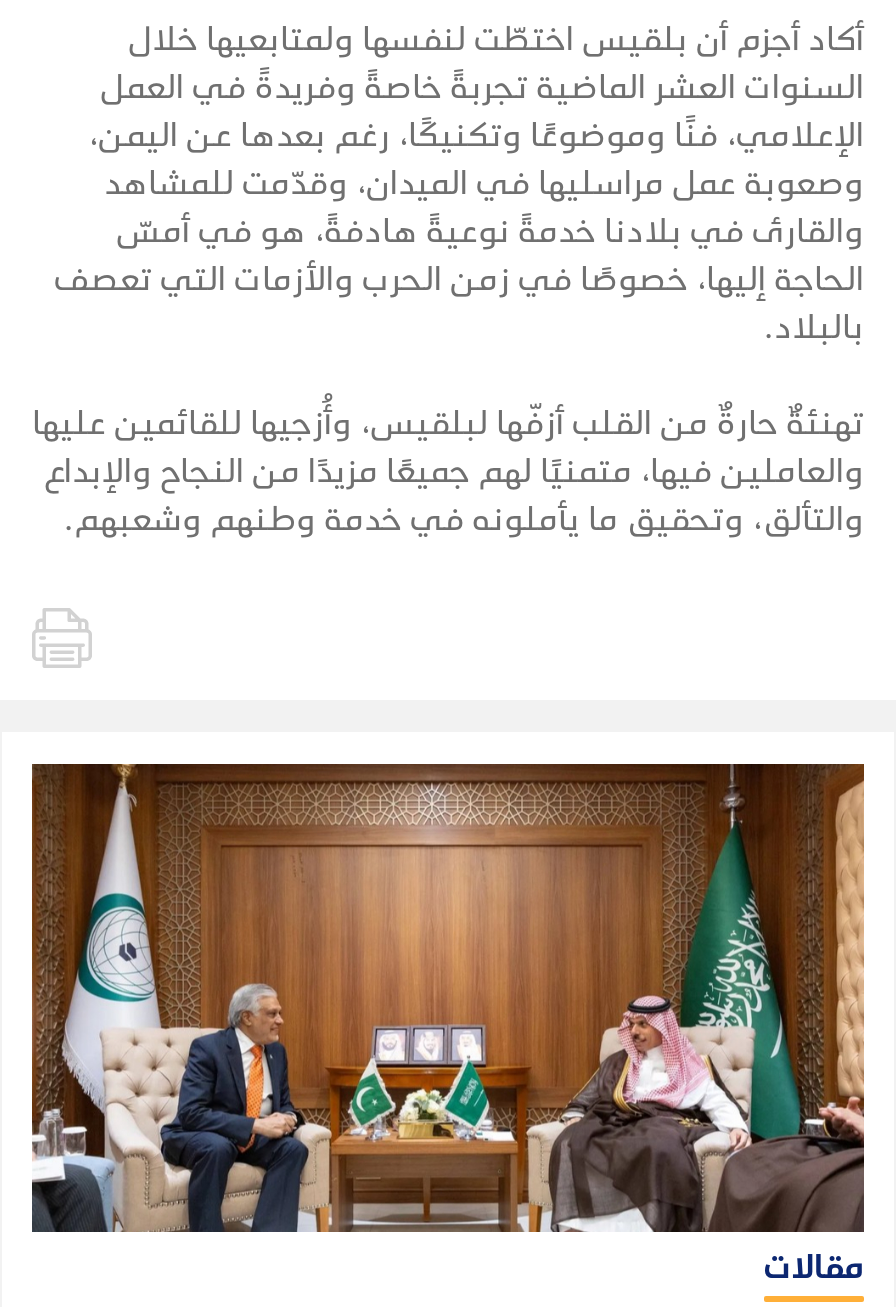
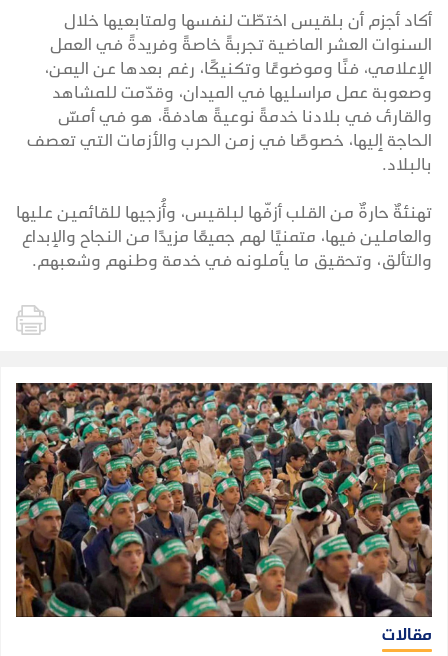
[30,762,866,1234] [image] -> [15,382,433,618] [image]

